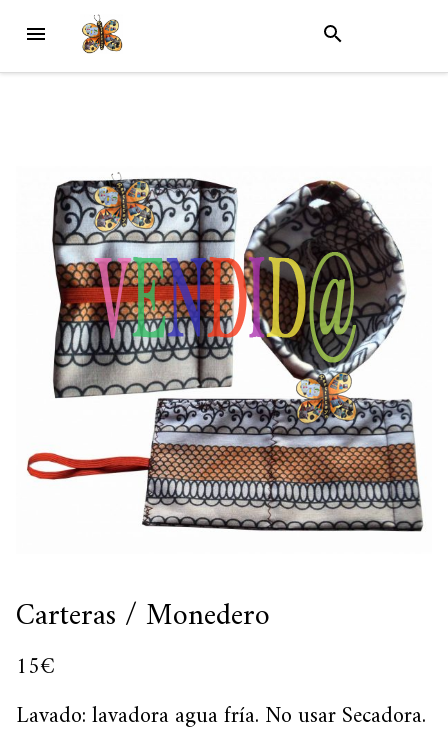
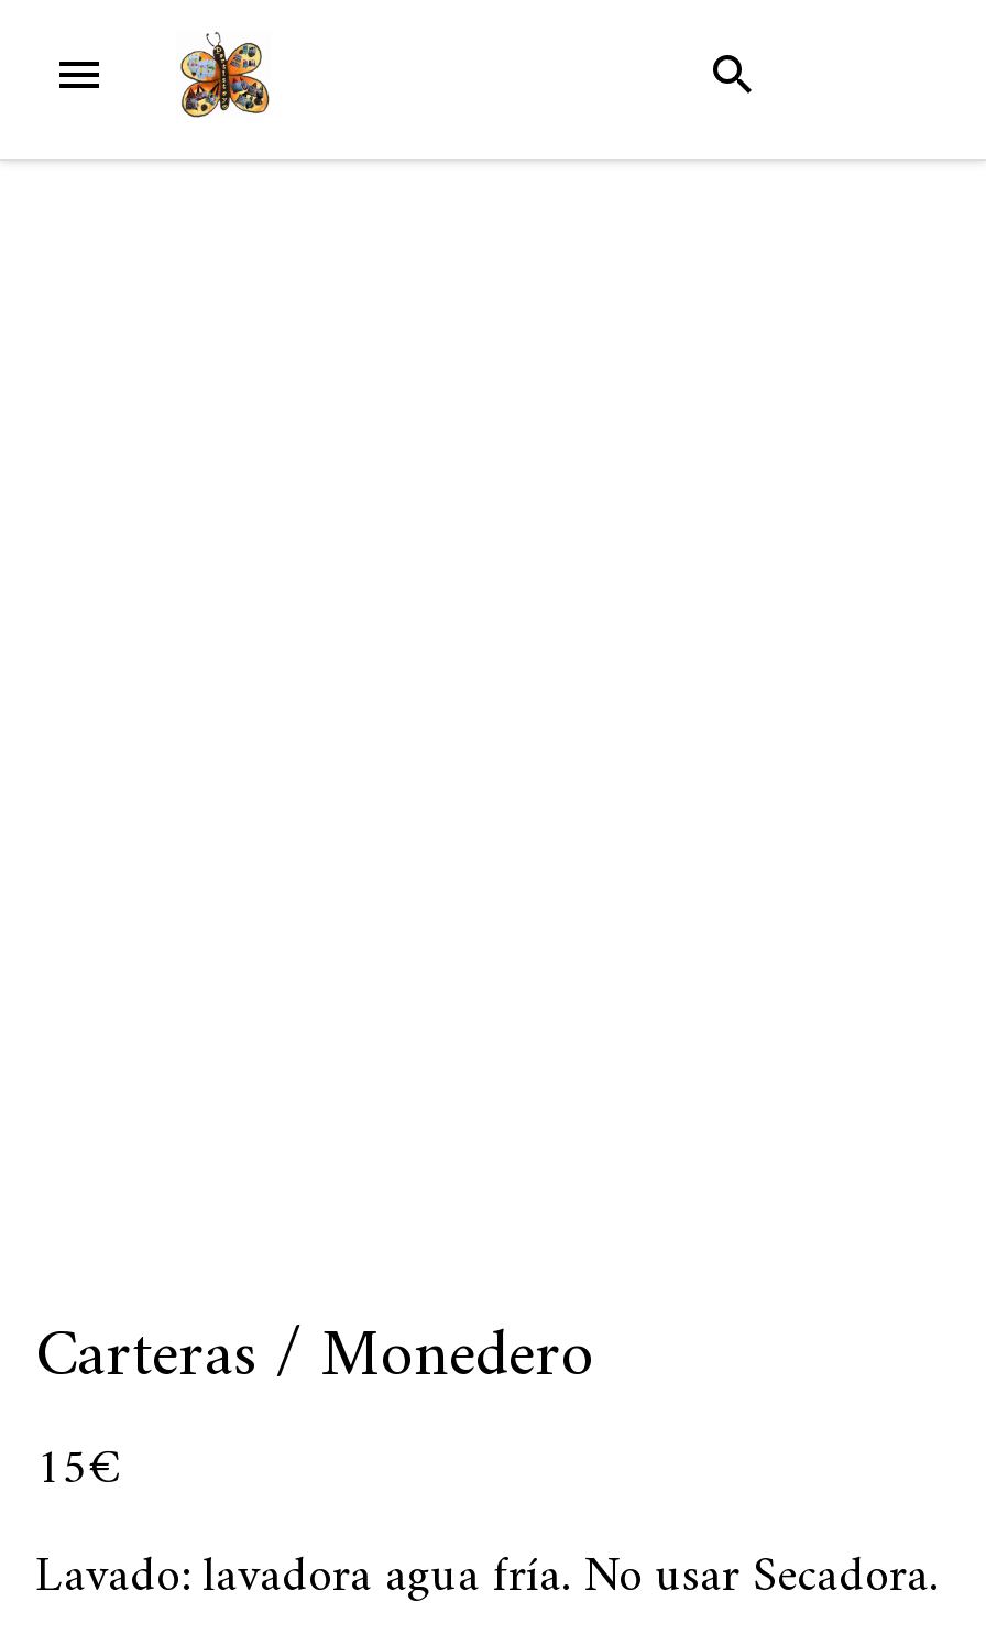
[26,172,424,532] [image] -> none

